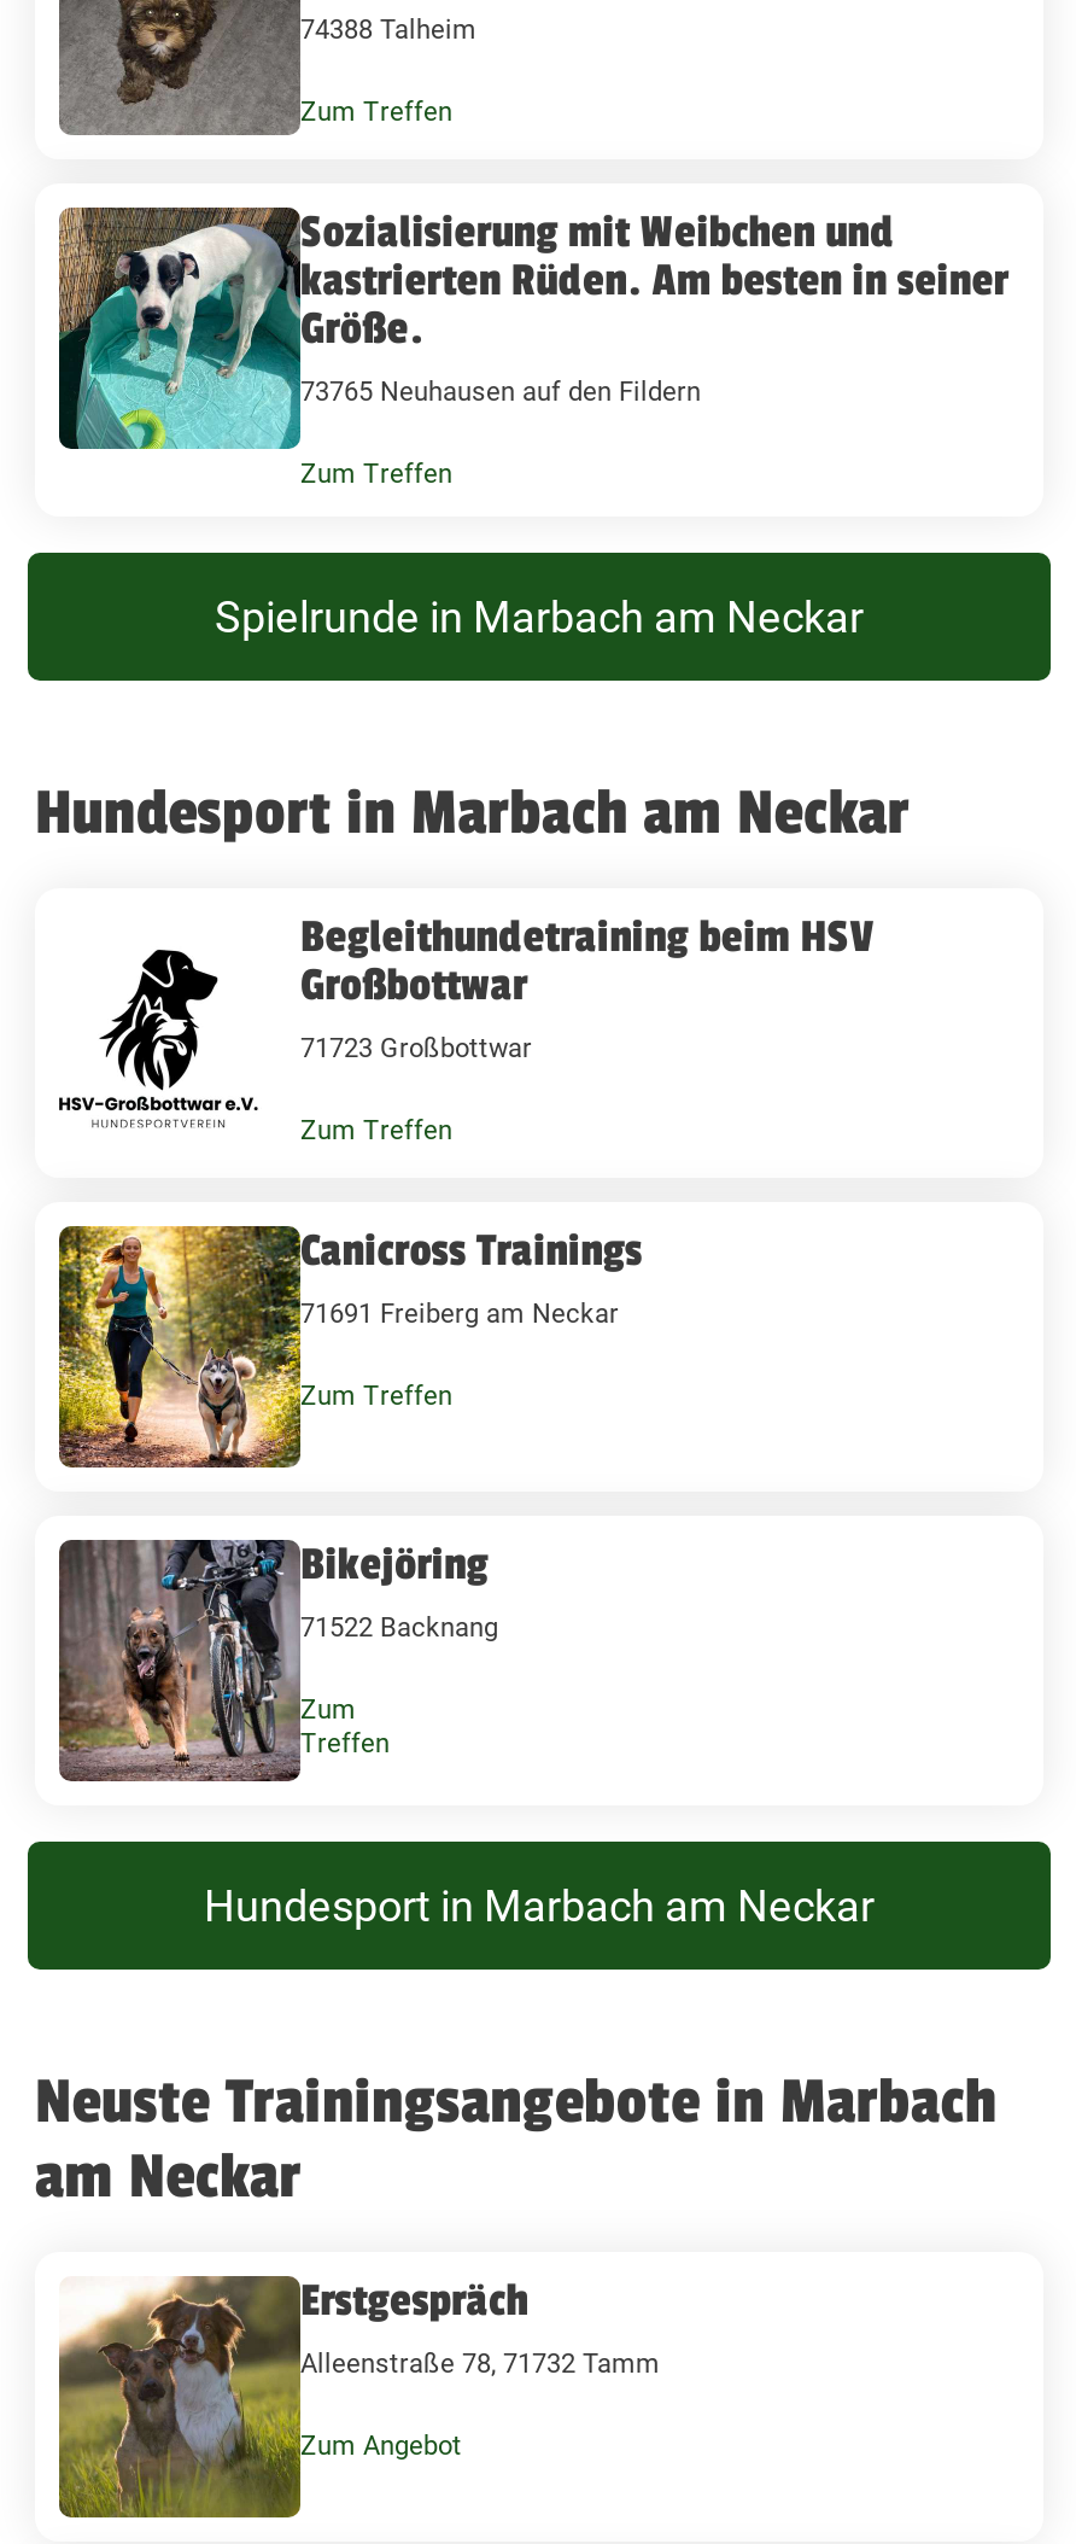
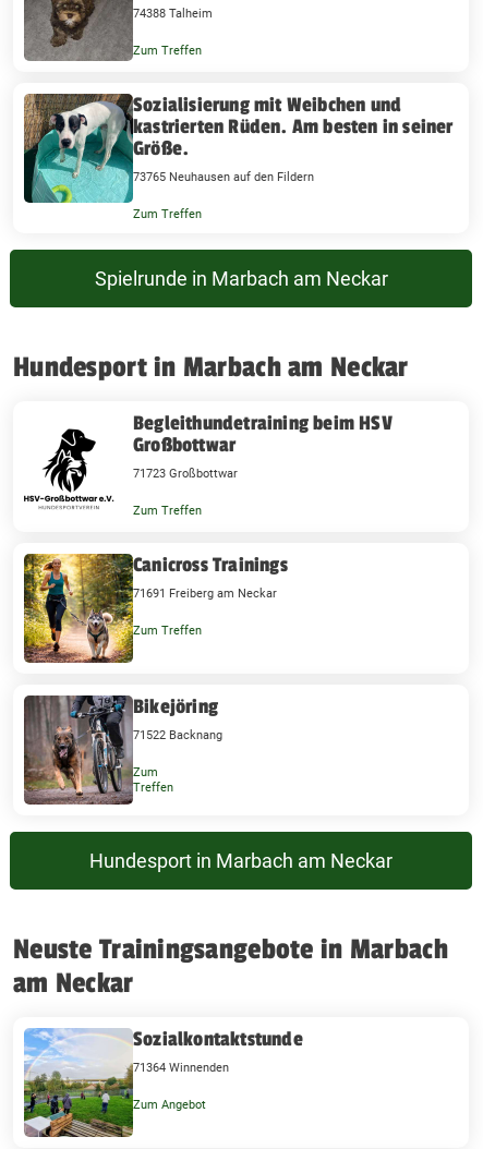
[57,2274,660,2520] [image] | Erstgespräch | Alleenstraße 78, 71732 Tamm -> [23,1027,303,1138] [image] | Sozialkontaktstunde | 71364 Winnenden

